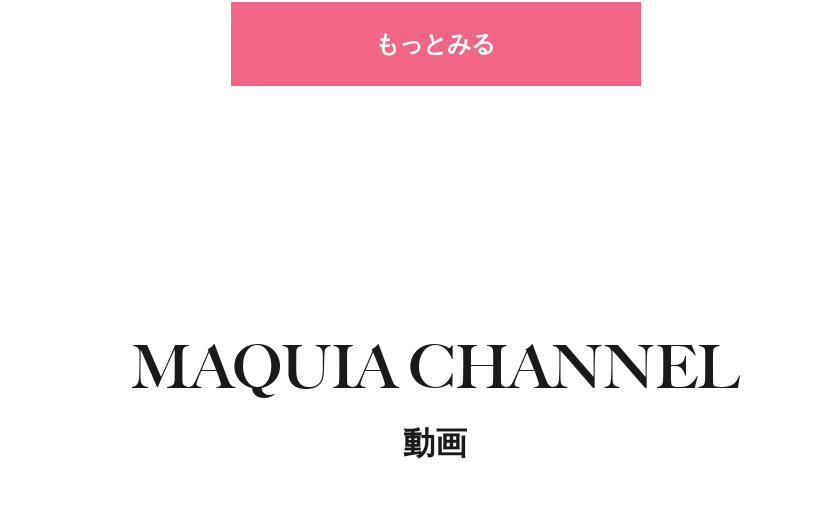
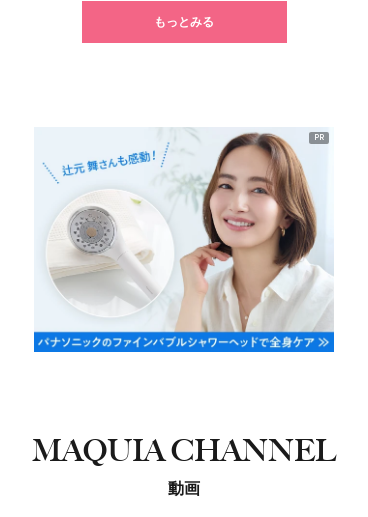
none -> [33,127,335,353] [image] | PR

